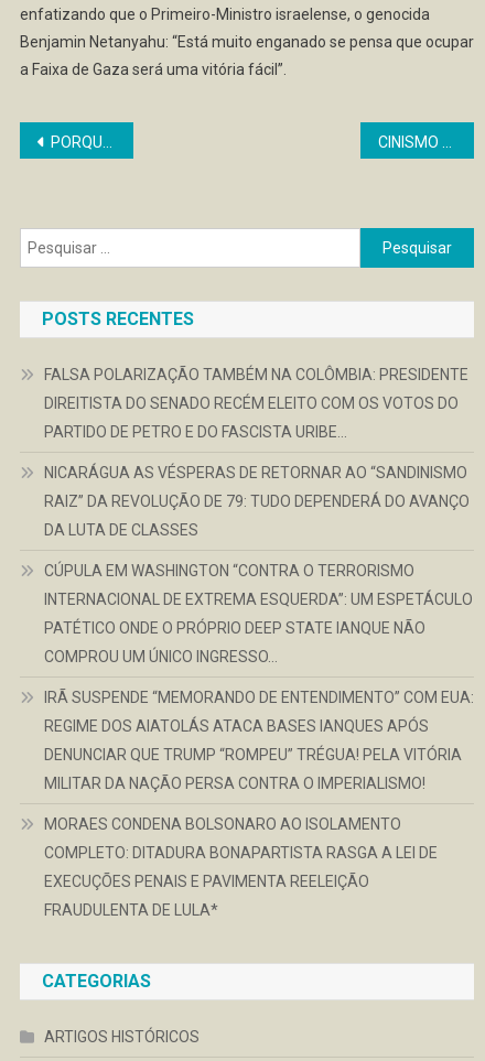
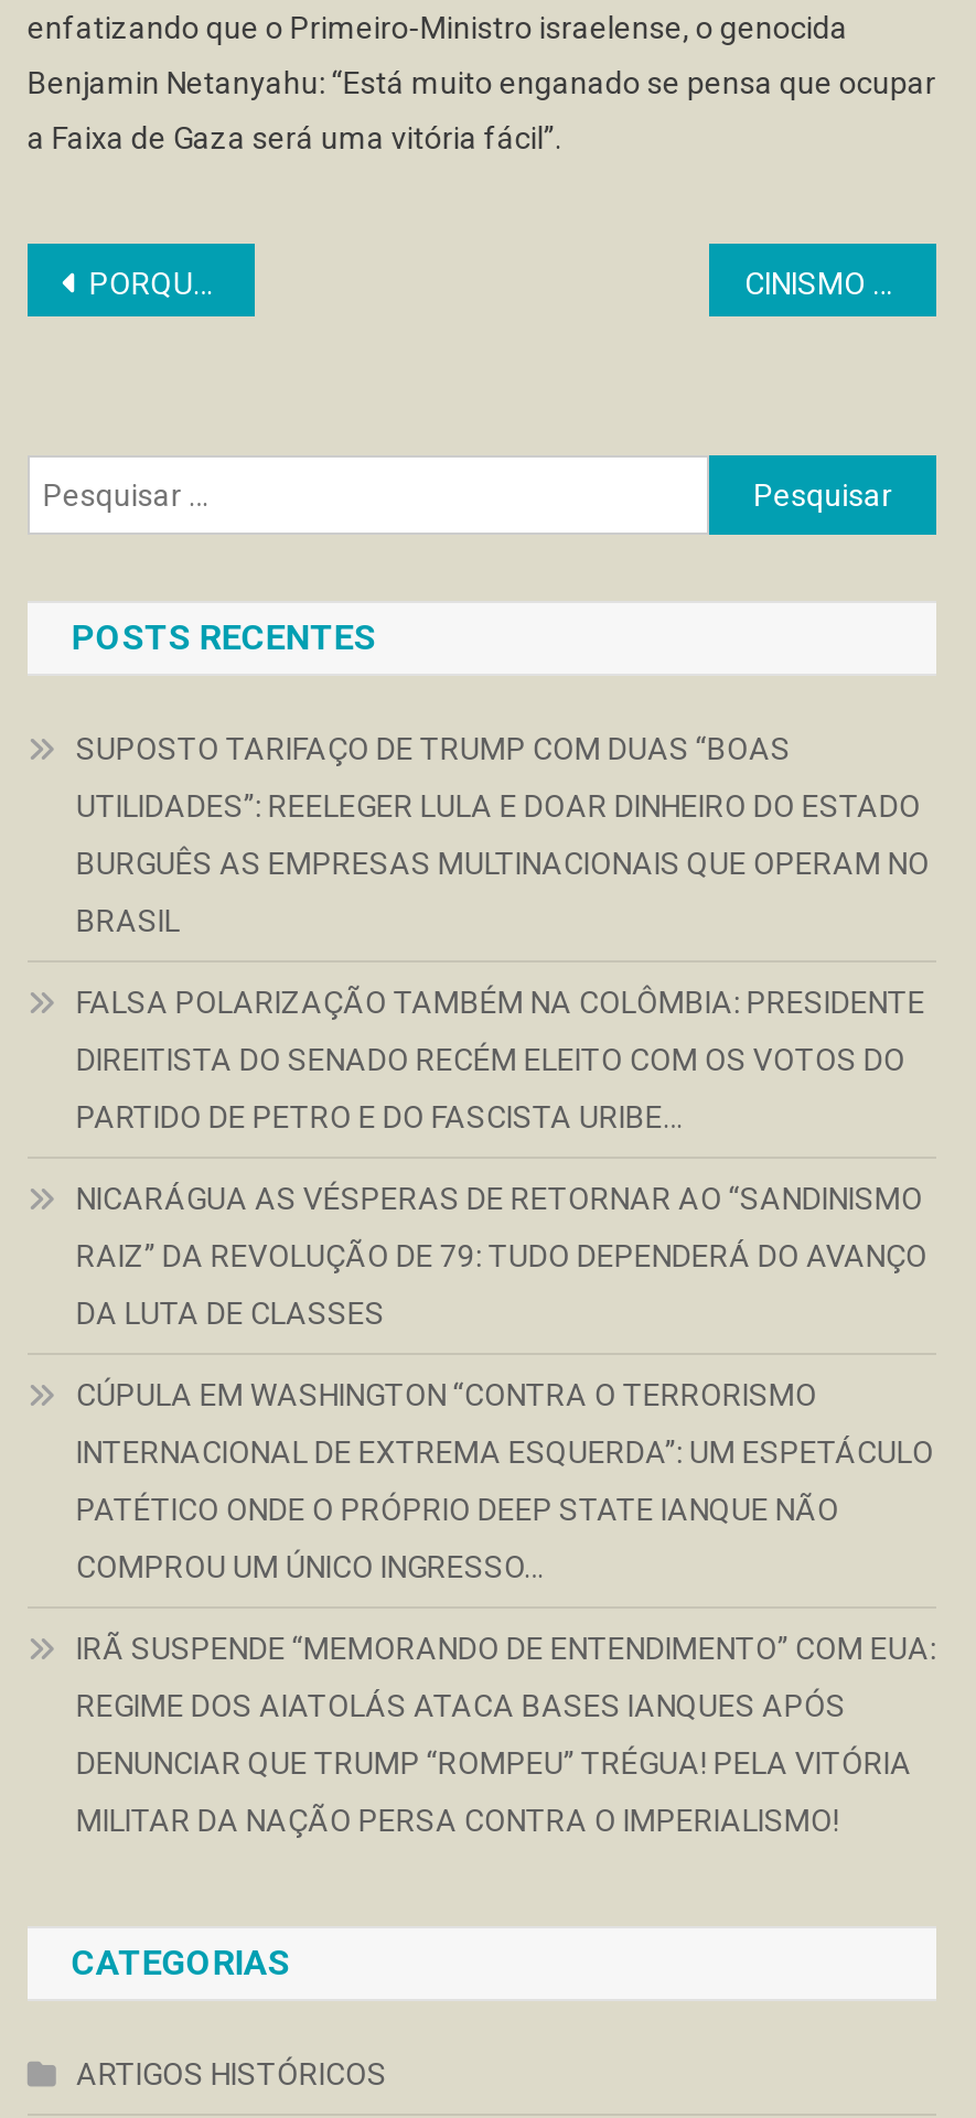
none -> [76,731,929,939] SUPOSTO TARIFAÇO DE TRUMP COM DUAS “BOAS | UTILIDADES”: REELEGER LULA E DOAR DINHEIRO DO ESTADO | BURGUÊS AS EMPRESAS MULTINACIONAIS QUE OPERAM NO | BRASIL
moved [44,366,474,792] -> [76,985,936,1838]: FALSA POLARIZAÇÃO TAMBÉM NA COLÔMBIA: PRESIDENTE | DIREITISTA DO SENADO RECÉM ELEITO COM OS VOTOS DO | PARTIDO DE PETRO E DO FASCISTA URIBE… | ... | DENUNCIAR QUE TRUMP “ROMPEU” TRÉGUA! PELA VITÓRIA | MILITAR DA NAÇÃO PERSA CONTRA O IMPERIALISMO!
[44,816,437,919] MORAES CONDENA BOLSONARO AO ISOLAMENTO | COMPLETO: DITADURA BONAPARTISTA RASGA A LEI DE | EXECUÇÕES PENAIS E PAVIMENTA REELEIÇÃO | FRAUDULENTA DE LULA* -> none

